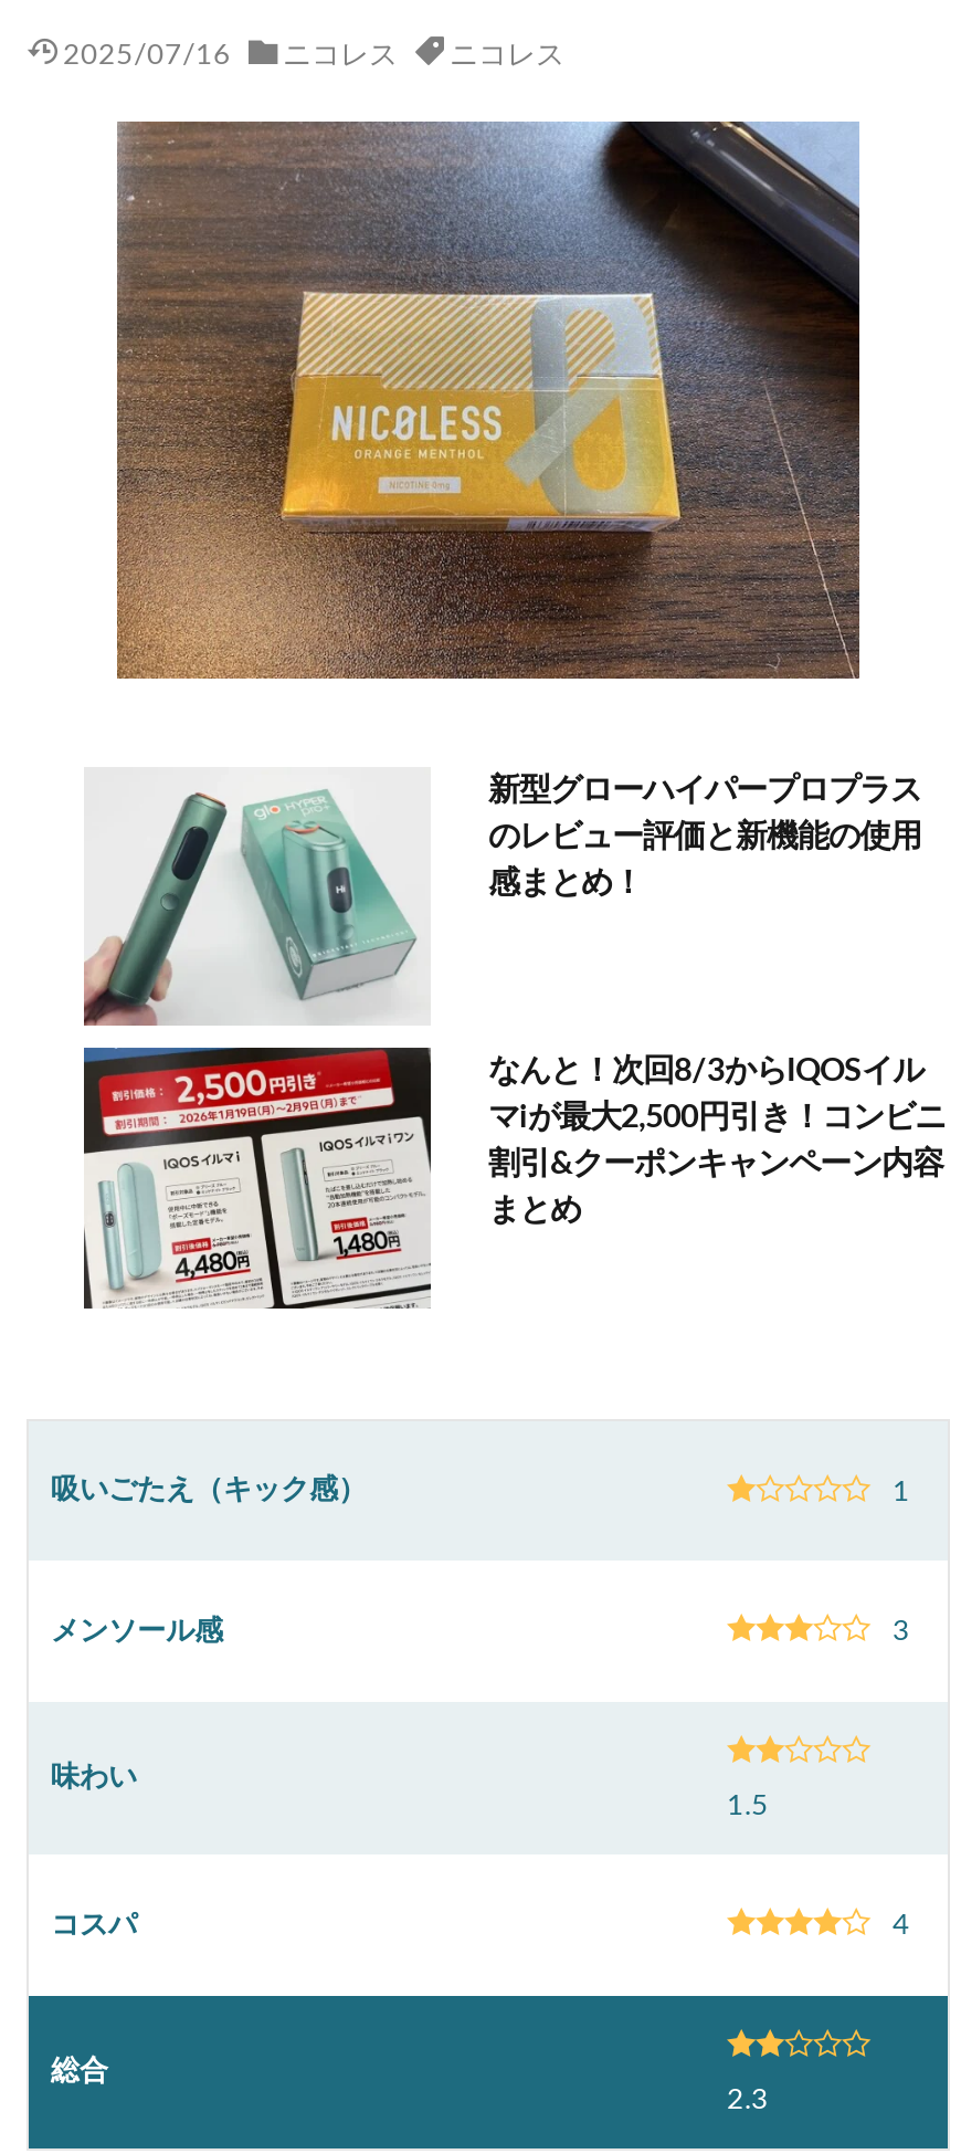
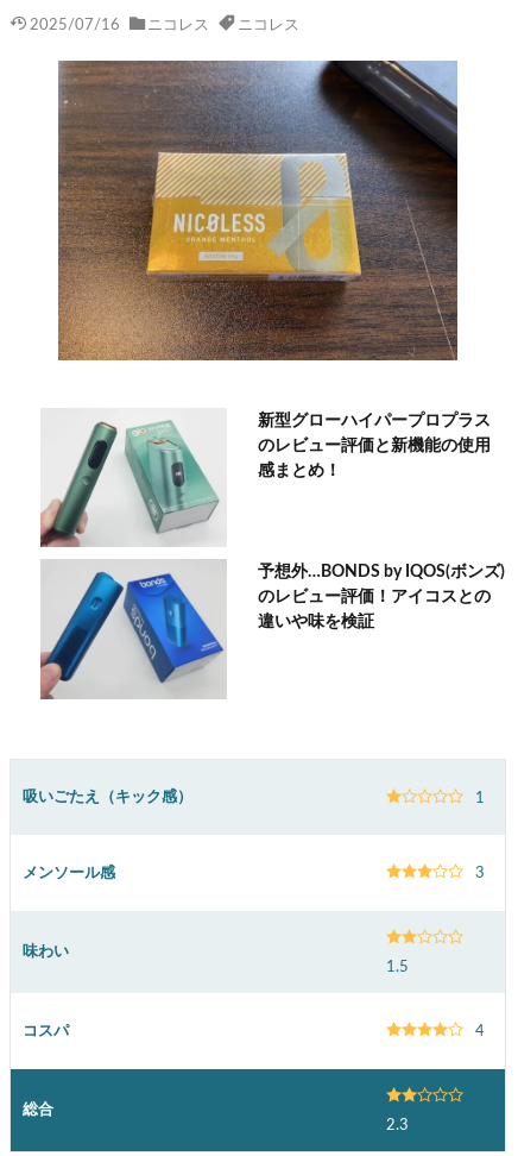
[82,1046,946,1311] [image] | なんと！次回8/3からIQOSイル | マiが最大2,500円引き！コンビニ | 割引&クーポンキャンペーン内容 | まとめ -> [39,559,505,700] [image] | 予想外…BONDS by IQOS(ボンズ) | のレビュー評価！アイコスとの | 違いや味を検証

